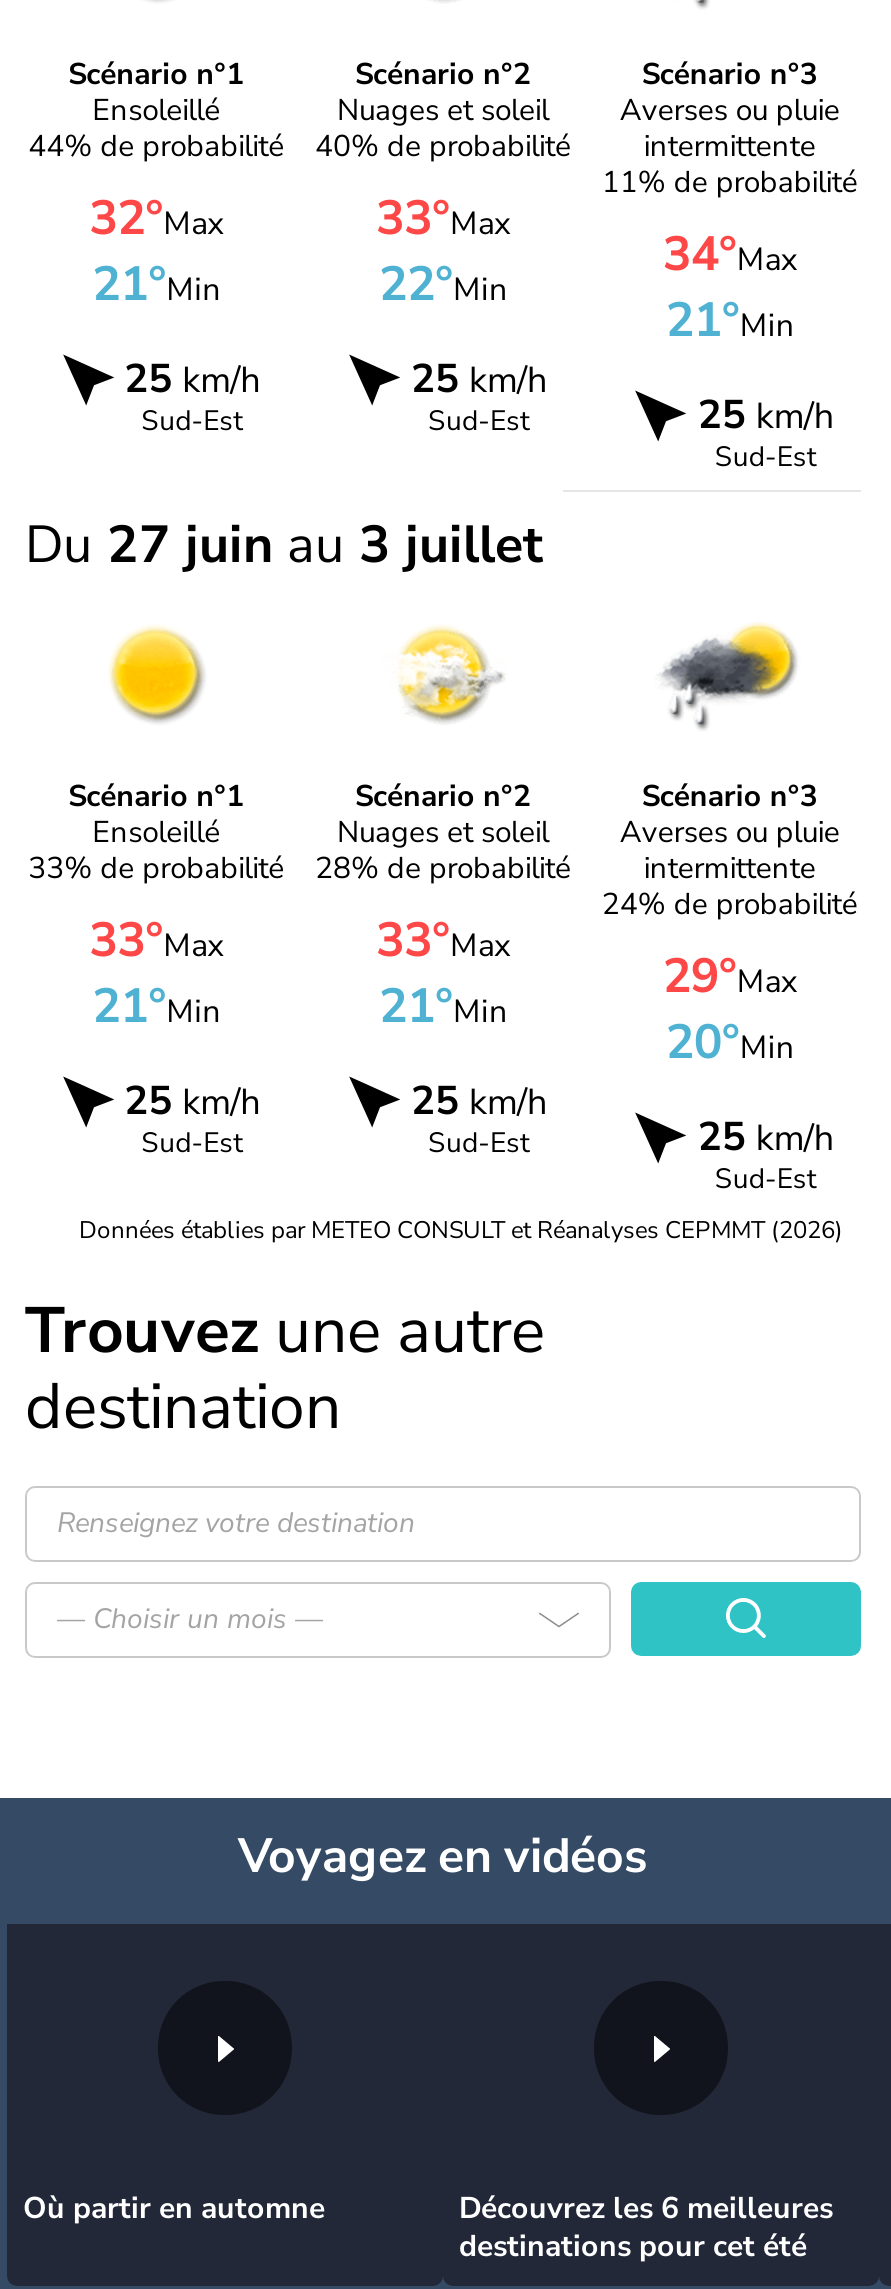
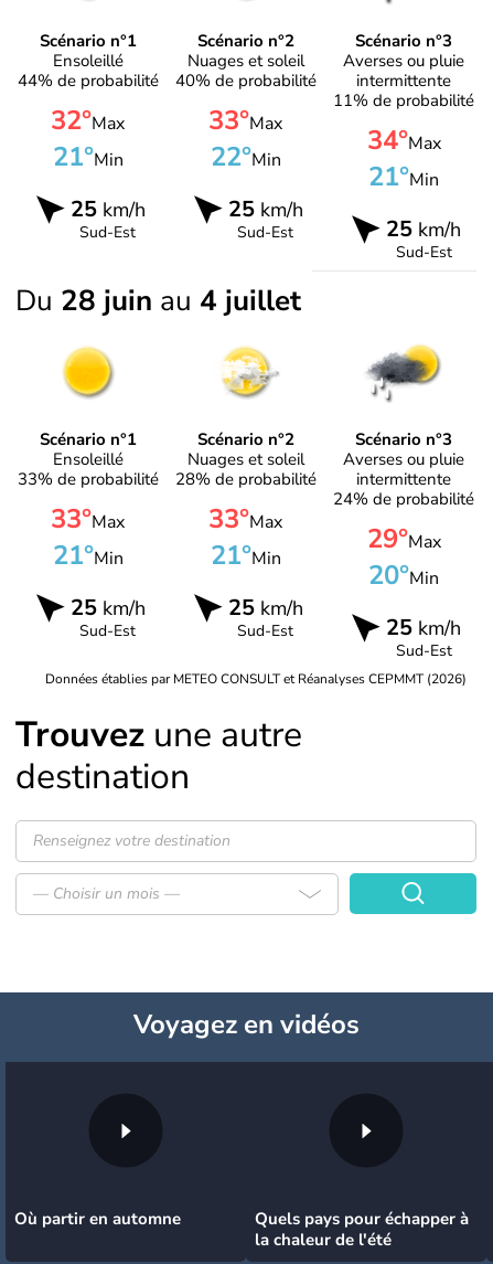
[25,511,543,581] Du 27 juin au 3 juillet -> [15,282,301,320] Du 28 juin au 4 juillet
[459,2188,833,2266] Découvrez les 6 meilleures | destinations pour cet été -> [255,1208,469,1251] Quels pays pour échapper à | la chaleur de l'été

